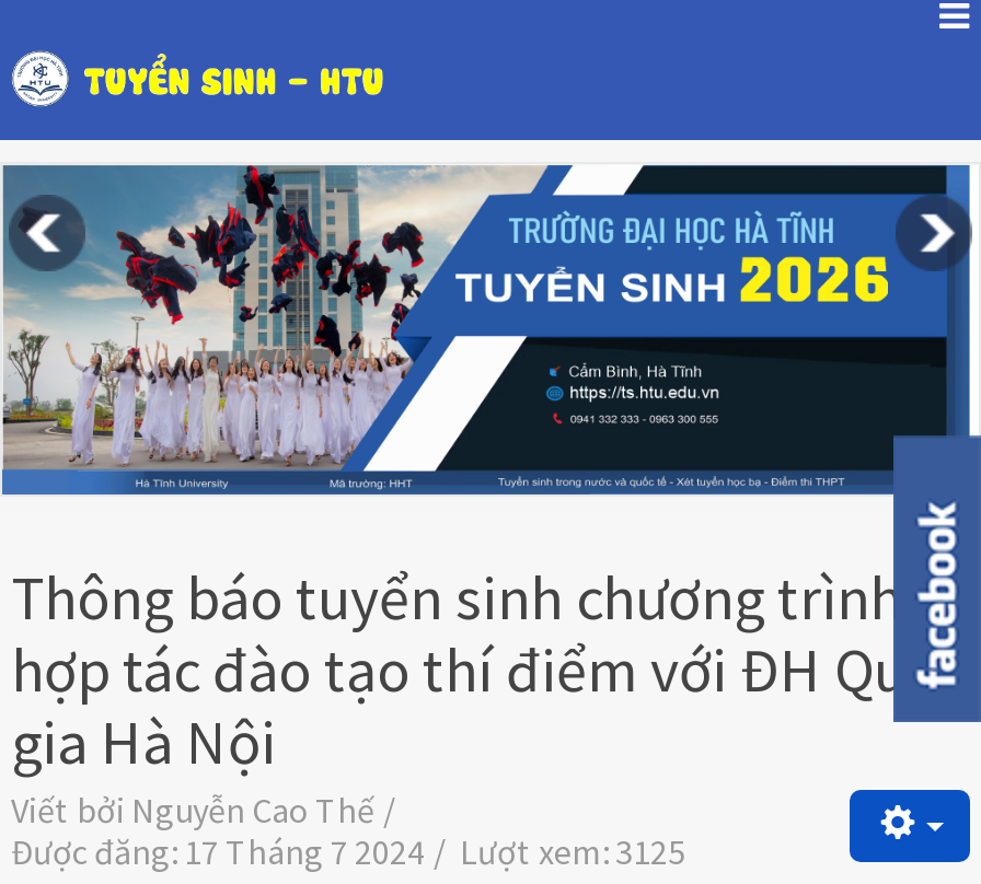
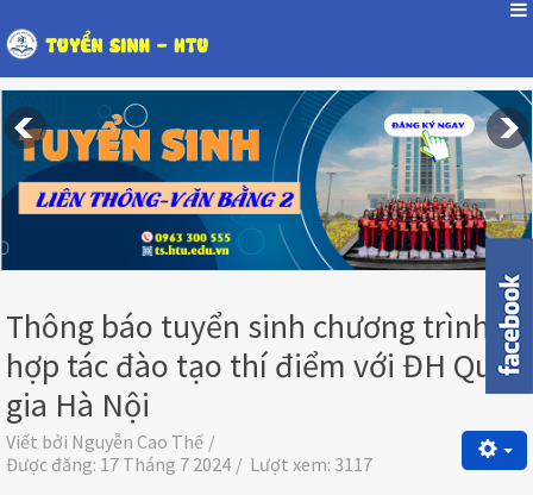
[7,164,974,497] [image] -> [4,89,529,271] [image]
[11,830,685,873] Được đăng: 17 Tháng 7 2024 Lượt xem: 3125 -> [6,452,372,476] Được đăng: 17 Tháng 7 2024 Lượt xem: 3117

